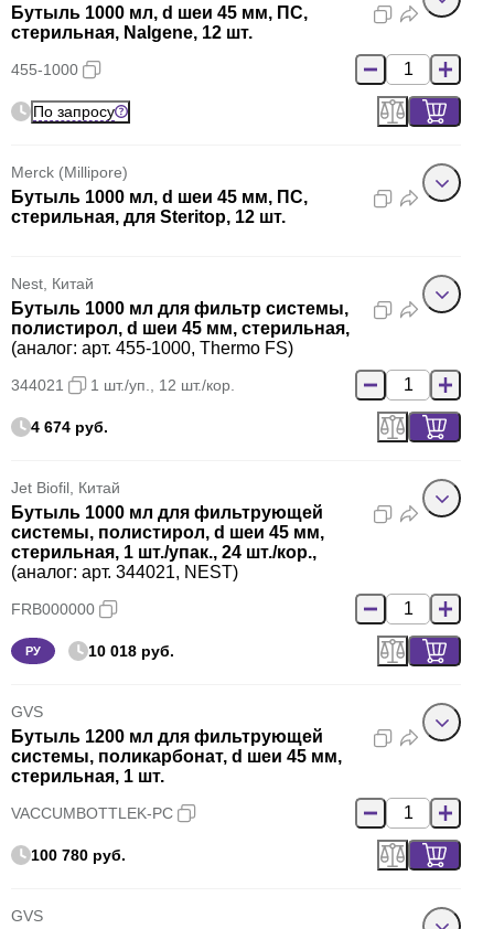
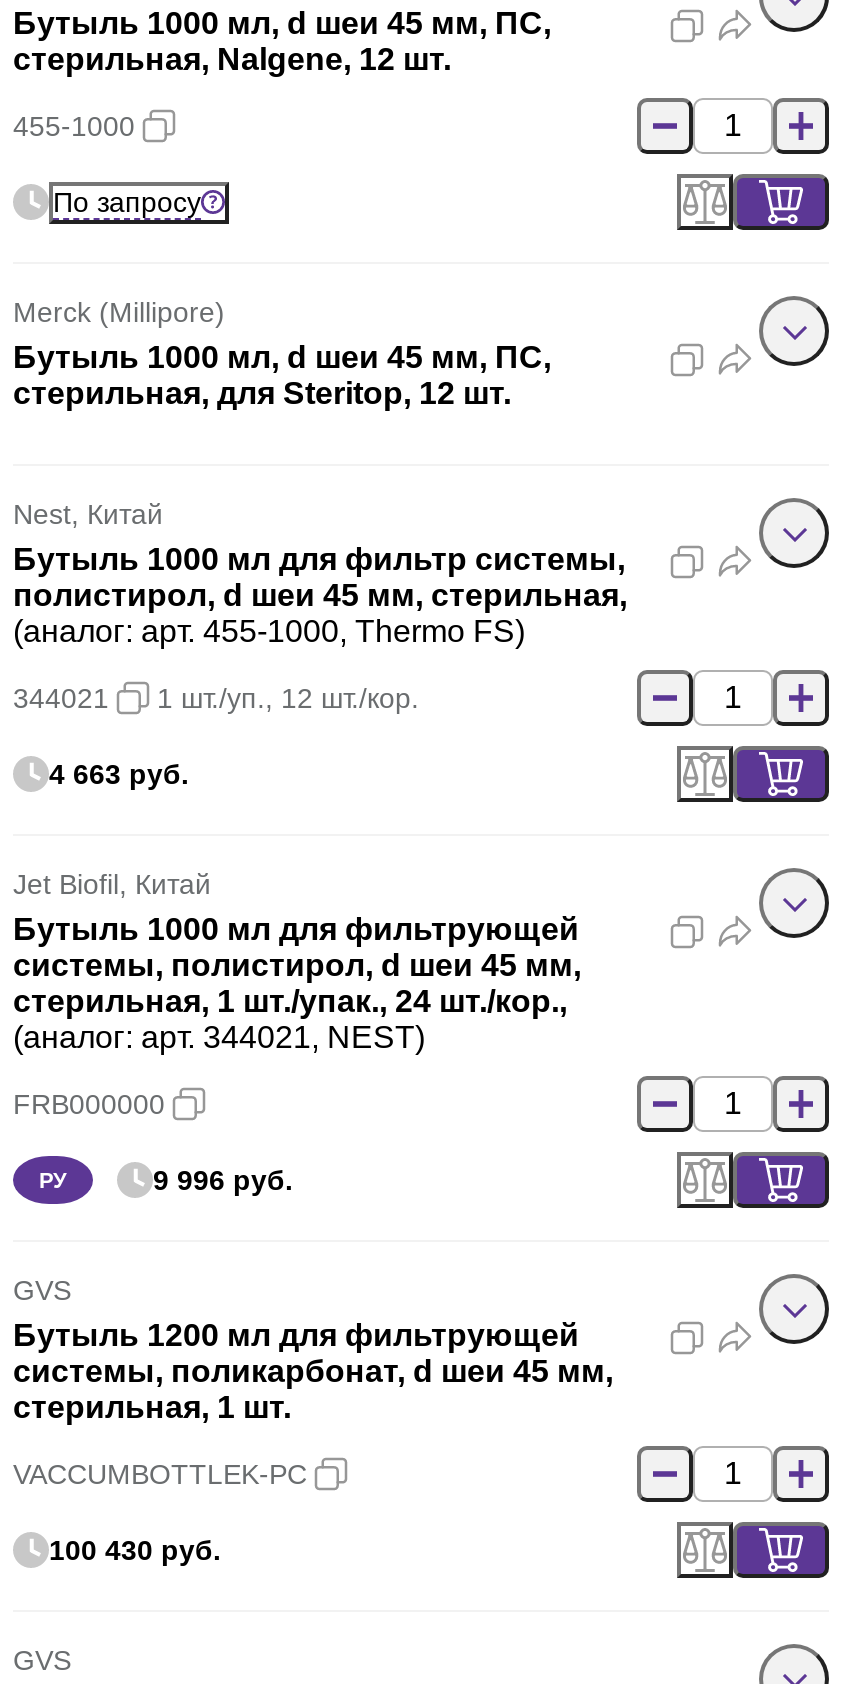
[31,418,108,436] 4 674 руб. -> [49,758,189,790] 4 663 руб.
[88,642,174,660] 10 018 руб. -> [153,1164,293,1196] 9 996 руб.
[31,846,126,864] 100 780 руб. -> [49,1534,221,1566] 100 430 руб.

